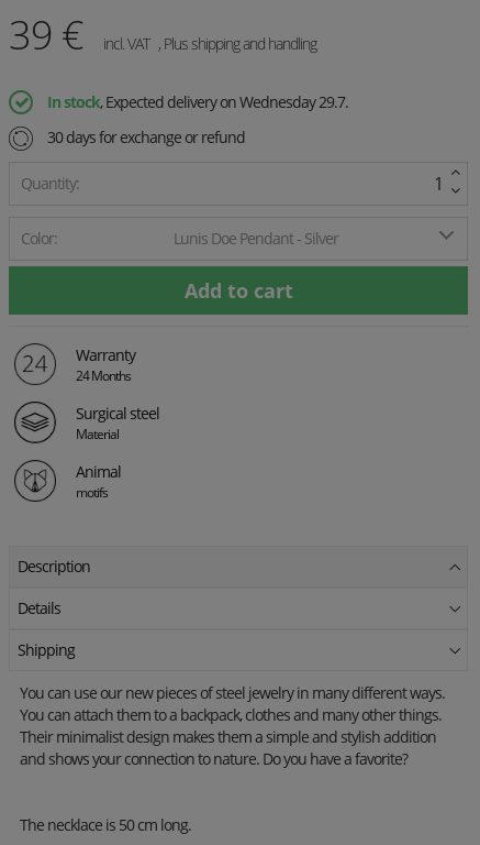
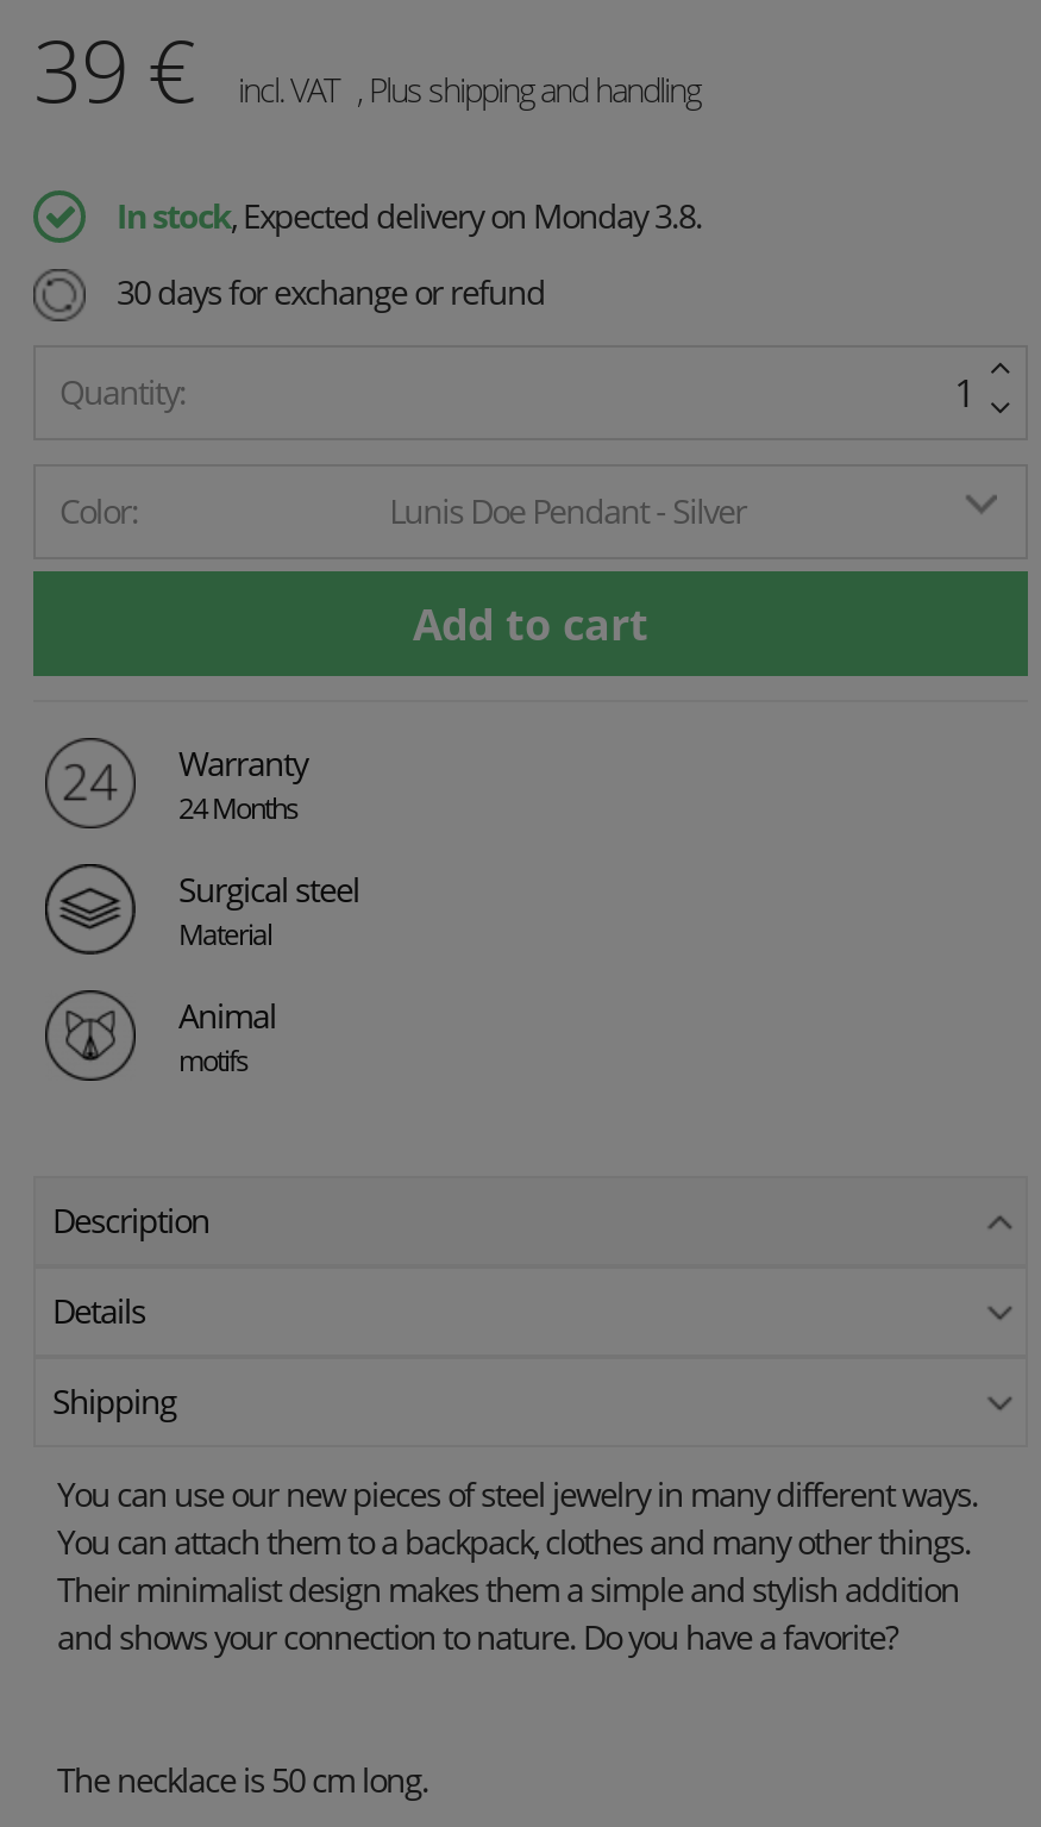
[47,91,348,112] In stock, Expected delivery on Wednesday 29.7. -> [117,193,702,238] In stock, Expected delivery on Monday 3.8.

